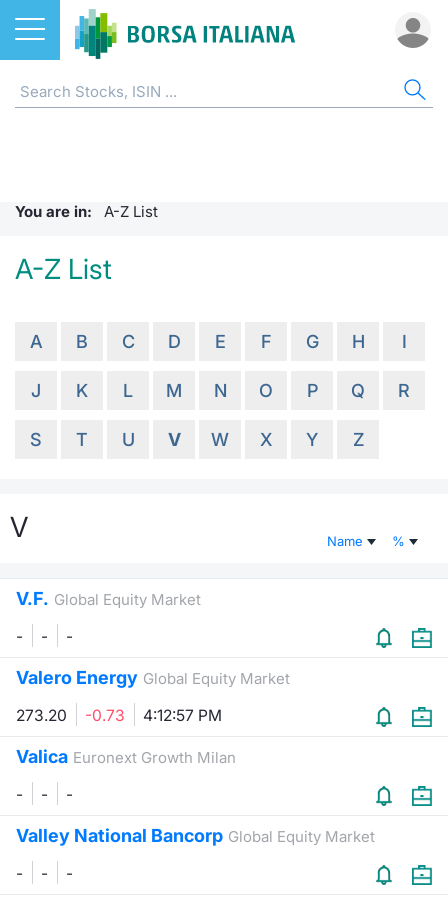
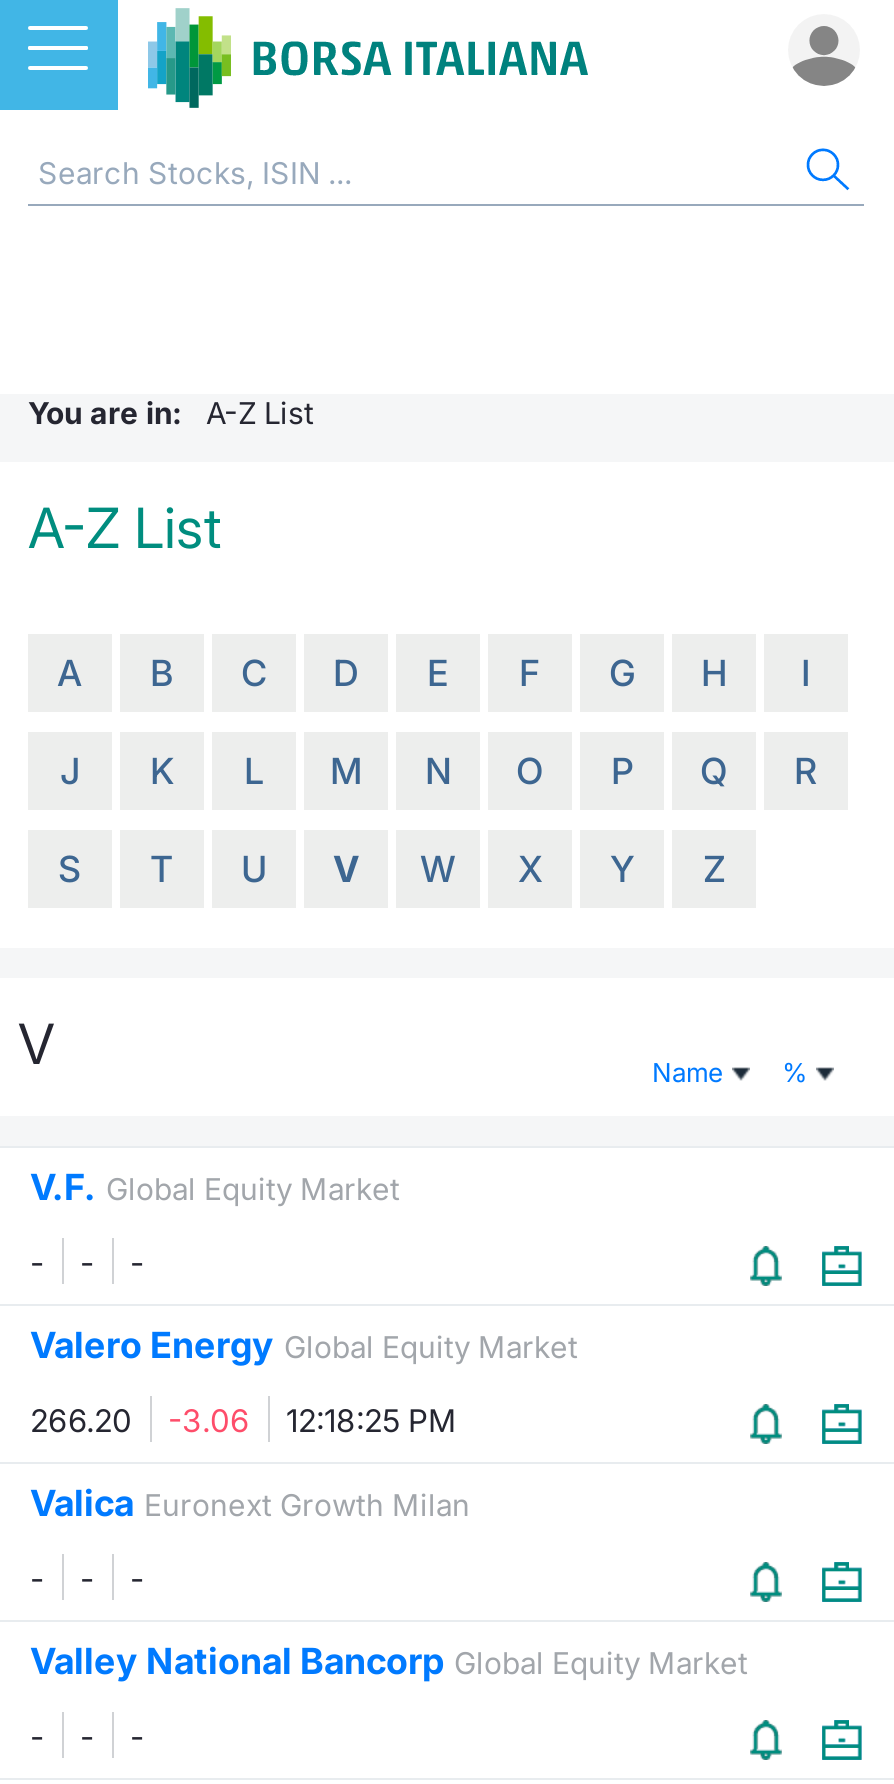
[16,706,71,725] 273.20 -> [30,1402,140,1440] 266.20
[85,706,129,725] -0.73 -> [168,1402,258,1440] -3.06
[143,706,222,725] 4:12:57 PM -> [286,1402,456,1440] 12:18:25 PM

